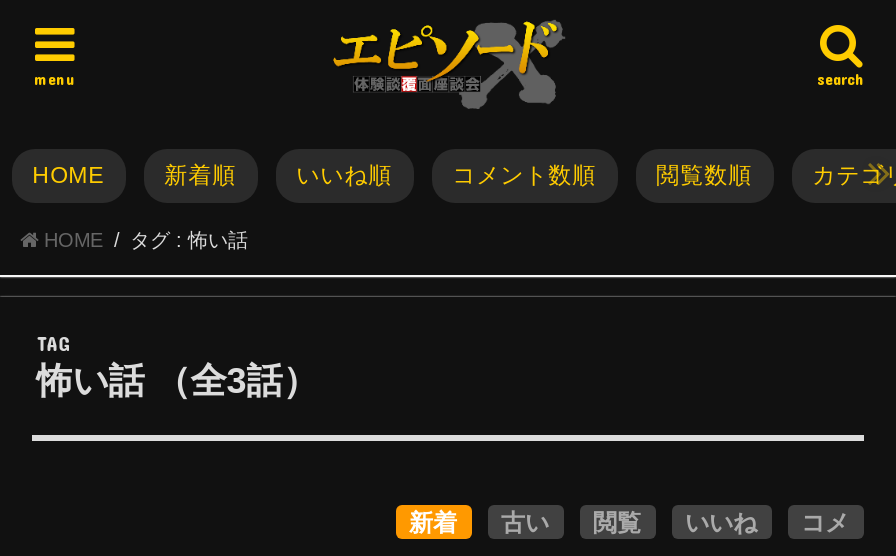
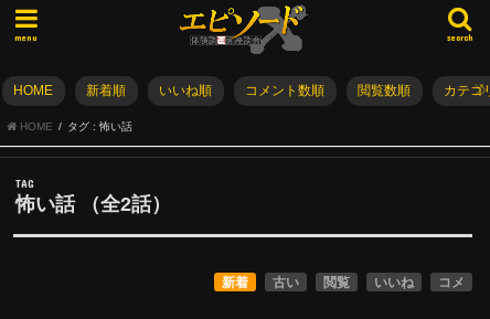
[37,360,319,400] 怖い話（全3話） -> [16,193,171,215] 怖い話（全2話）

